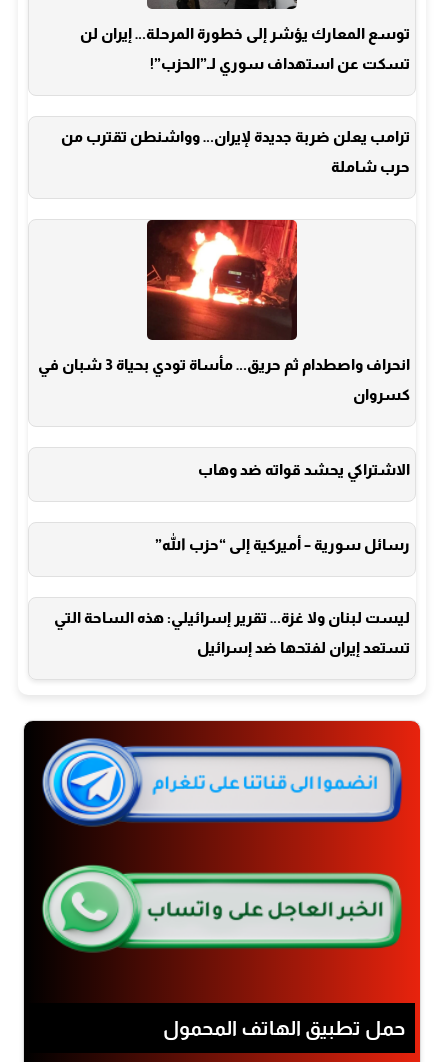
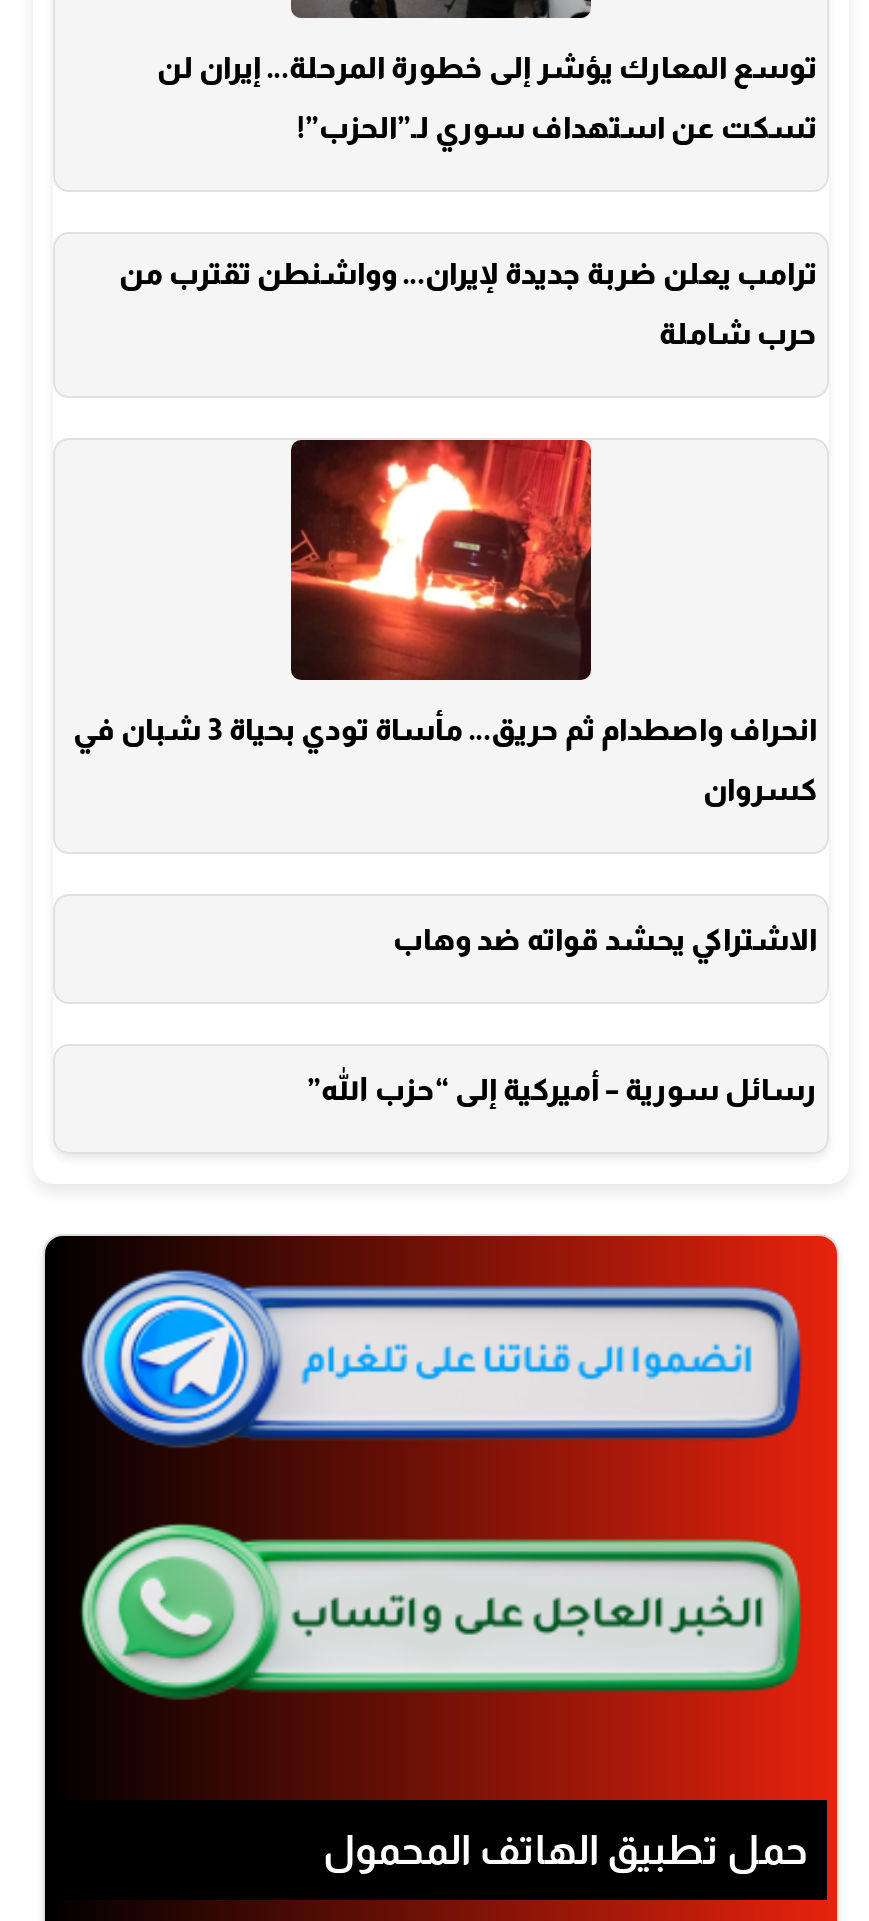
[54,609,410,656] ليست لبنان ولا غزة… تقرير إسرائيلي: هذه الساحة التي | تستعد إيران لفتحها ضد إسرائيل -> none

